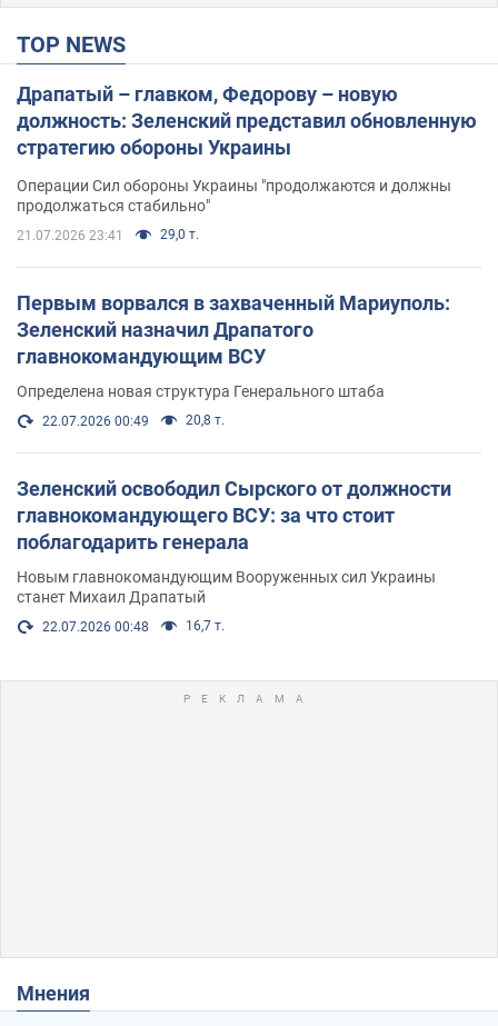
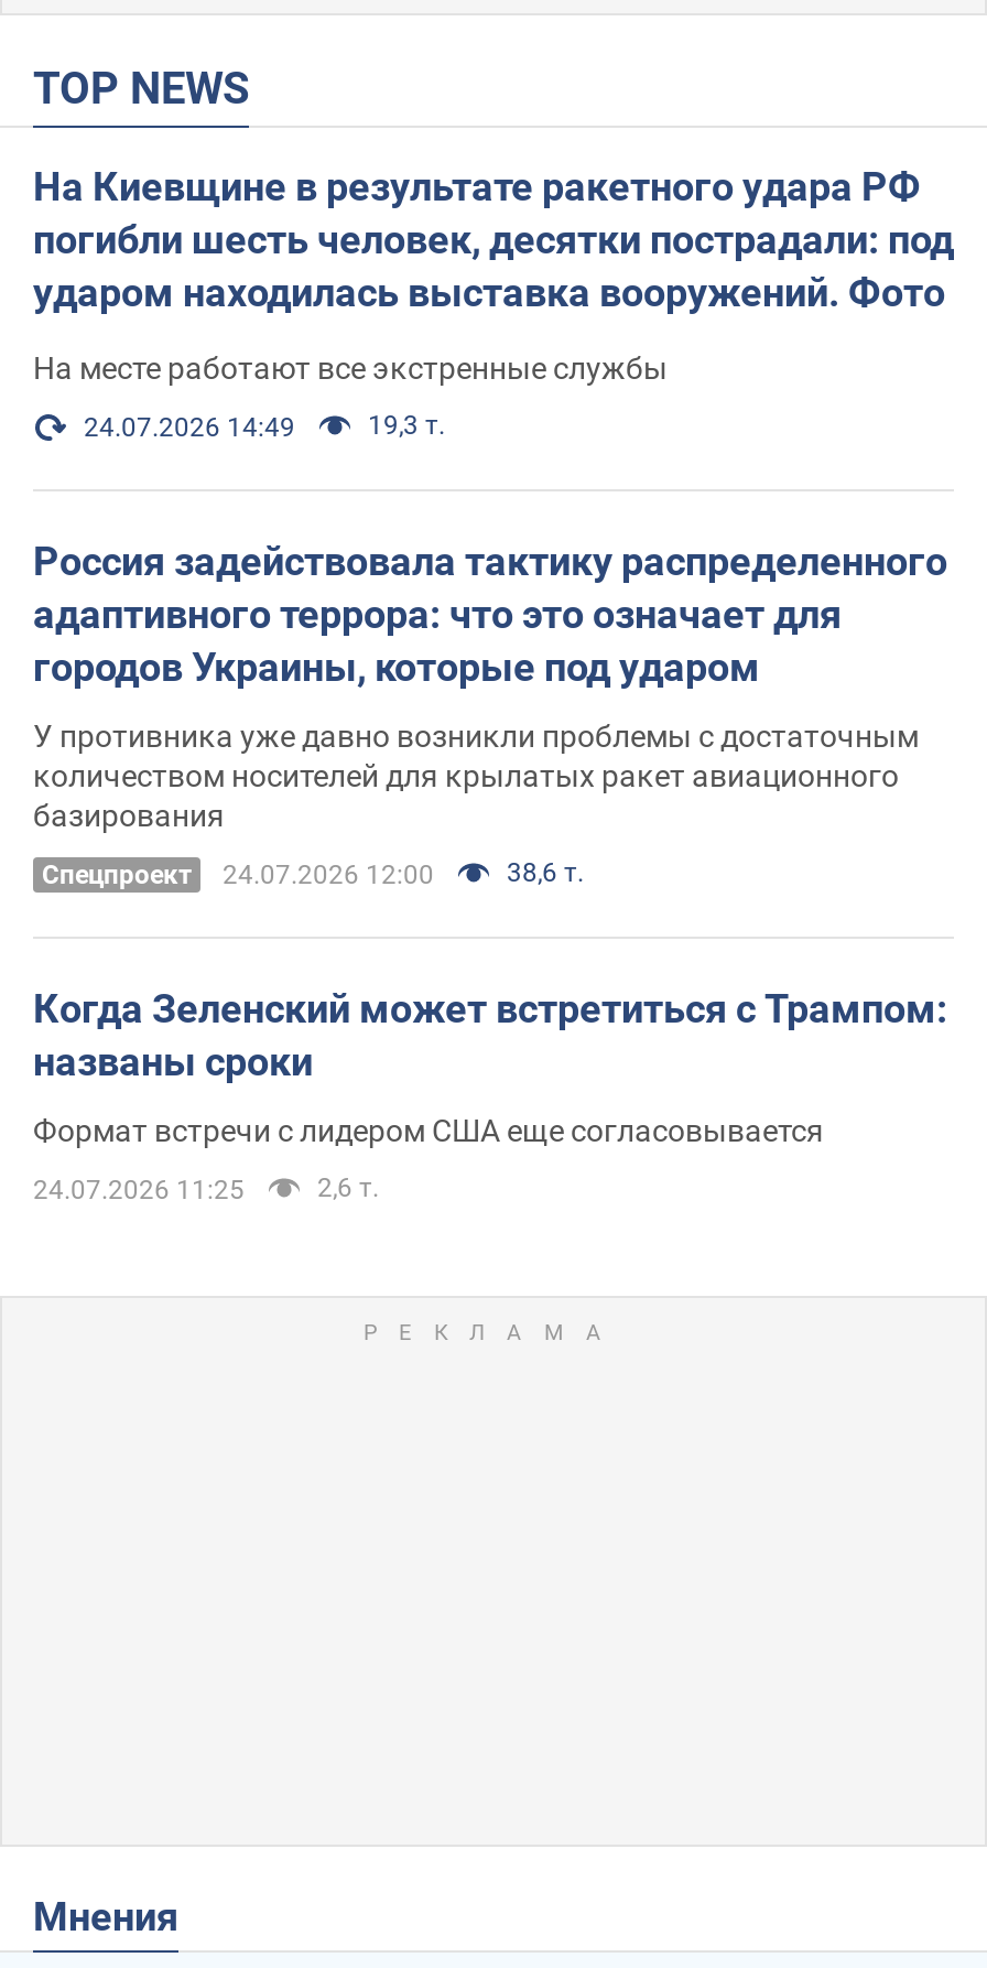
[17,82,477,159] Драпатый – главком, Федорову – новую | должность: Зеленский представил обновленную | стратегию обороны Украины -> [33,162,954,314] На Киевщине в результате ракетного удара РФ | погибли шесть человек, десятки пострадали: под | ударом находилась выставка вооружений. Фото
[17,176,451,214] Операции Сил обороны Украины "продолжаются и должны | продолжаться стабильно" -> [33,350,668,385] На месте работают все экстренные службы
[17,226,199,243] 21.07.2026 23:41 | 29,0 т. -> [84,409,445,442] 24.07.2026 14:49 | 19,3 т.
[17,291,450,368] Первым ворвался в захваченный Мариуполь: | Зеленский назначил Драпатого | главнокомандующим ВСУ -> [33,537,947,689] Россия задействовала тактику распределенного | адаптивного террора: что это означает для | городов Украины, которые под ударом
[17,382,385,400] Определена новая структура Генерального штаба -> [33,718,919,832] У противника уже давно возникли проблемы с достаточным | количеством носителей для крылатых ракет авиационного | базирования
[42,412,225,429] 22.07.2026 00:49 | 20,8 т. -> [42,857,584,890] Спецпроект | 24.07.2026 12:00 | 38,6 т.
[17,477,451,553] Зеленский освободил Сырского от должности | главнокомандующего ВСУ: за что стоит | поблагодарить генерала -> [33,984,947,1084] Когда Зеленский может встретиться с Трампом: | названы сроки
[17,568,436,605] Новым главнокомандующим Вооруженных сил Украины | станет Михаил Драпатый -> [33,1112,824,1148] Формат встречи с лидером США еще согласовывается
[42,618,225,634] 22.07.2026 00:48 | 16,7 т. -> [33,1172,379,1205] 24.07.2026 11:25 | 2,6 т.

